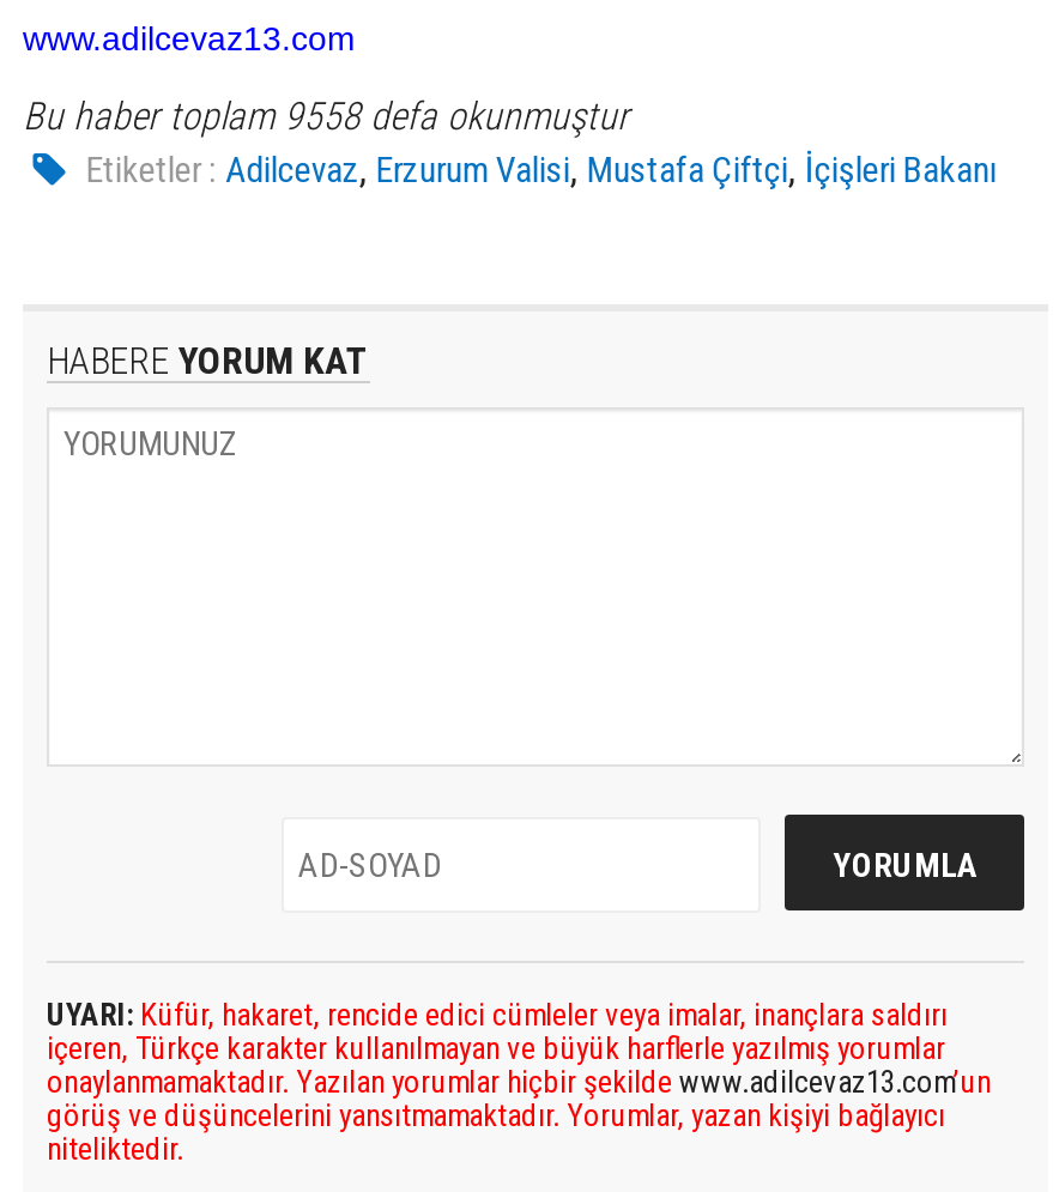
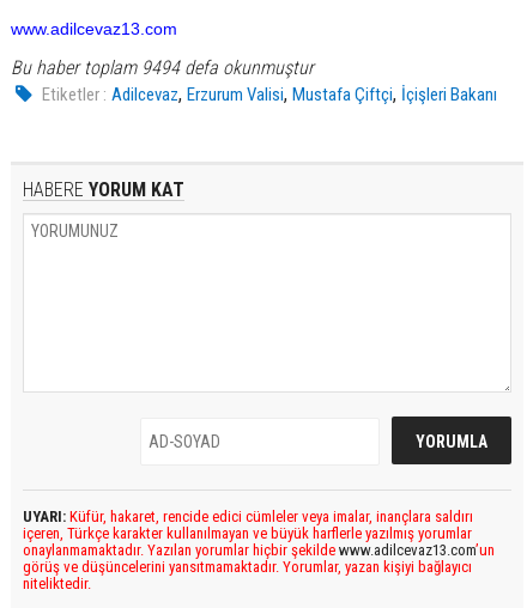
[23,94,629,139] Bu haber toplam 9558 defa okunmuştur -> [11,56,314,79] Bu haber toplam 9494 defa okunmuştur

